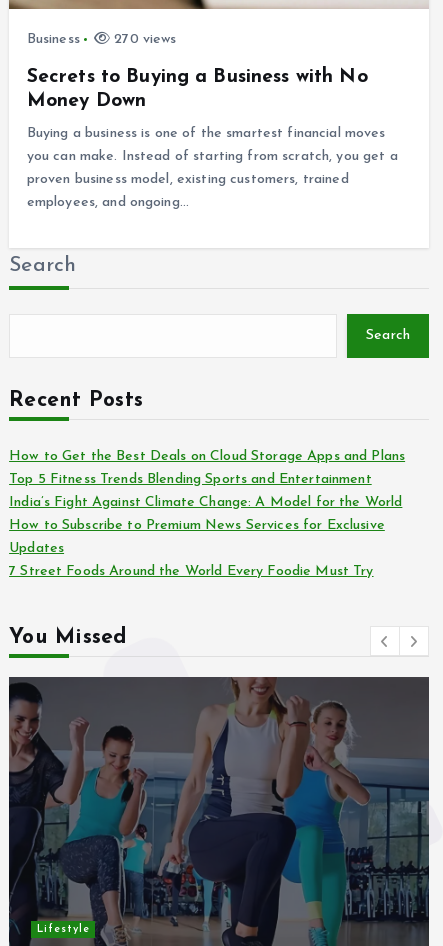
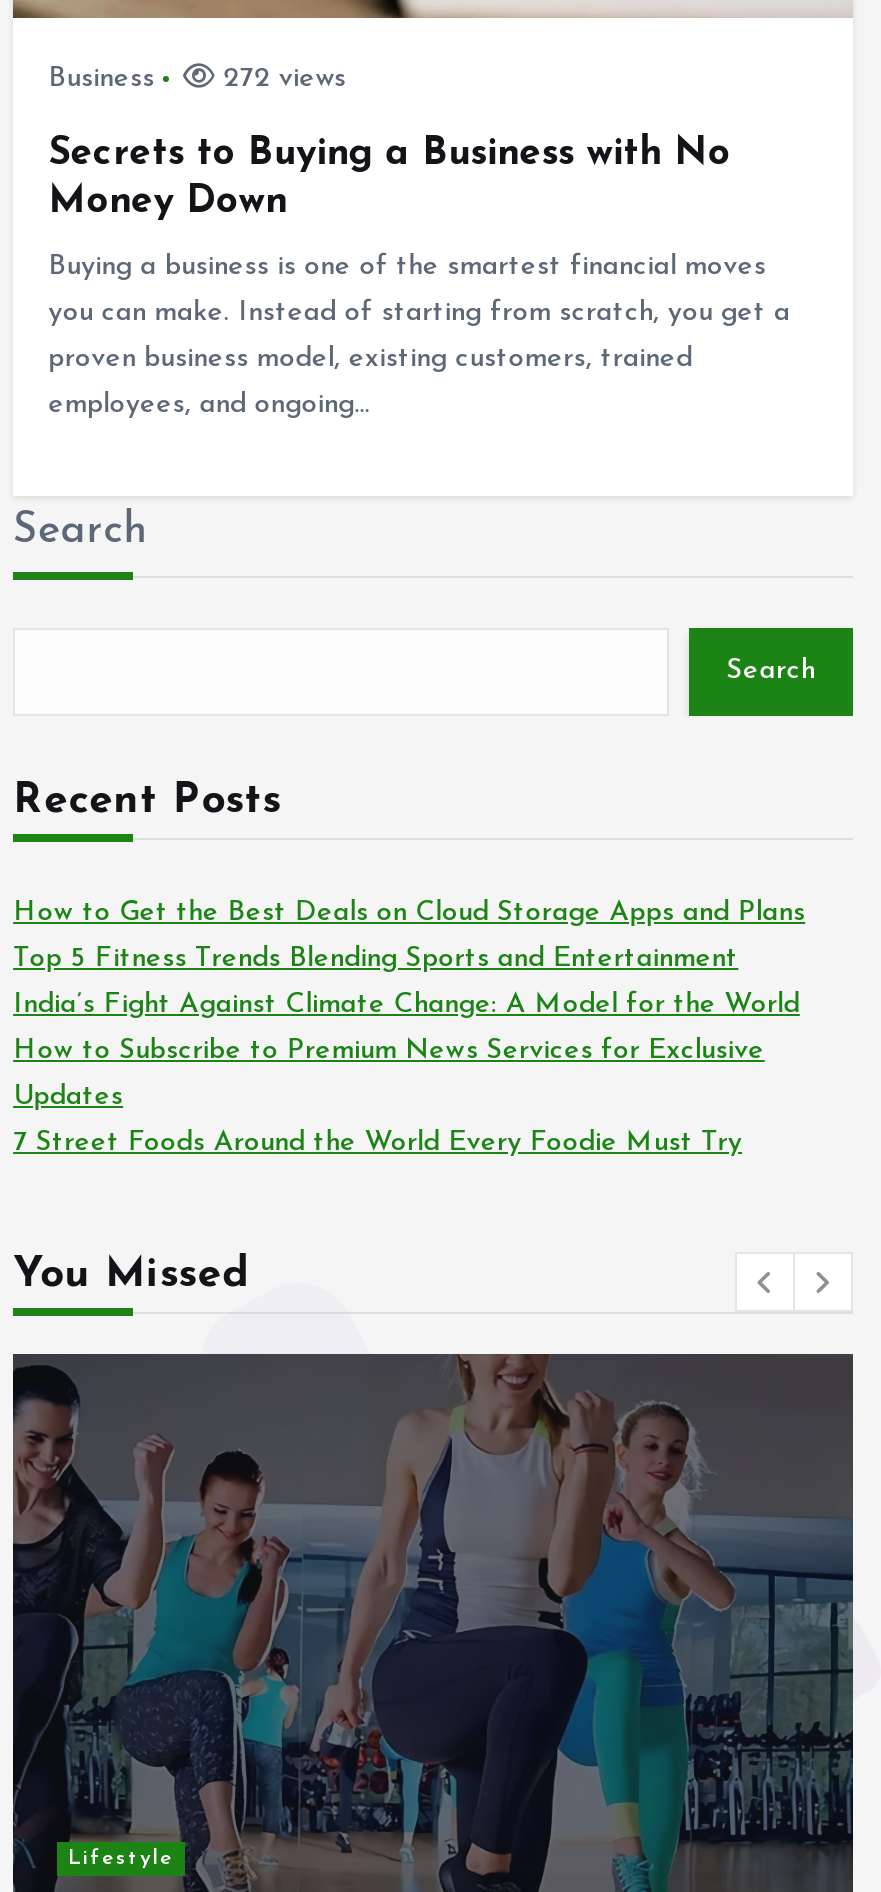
[110,32,177,47] 270 views -> [215,64,346,94] 272 views

